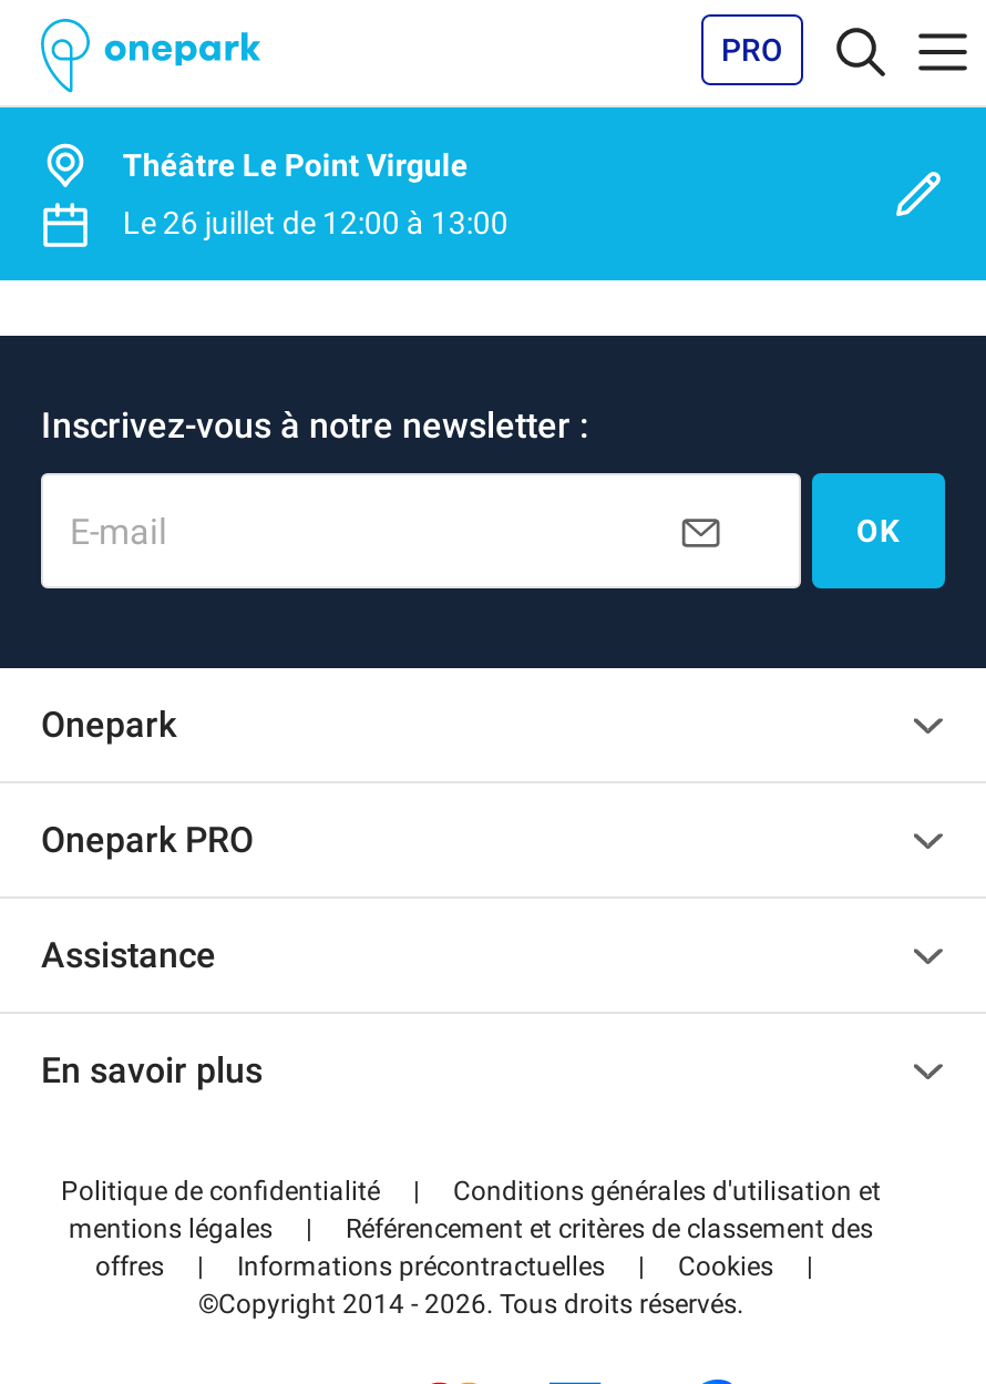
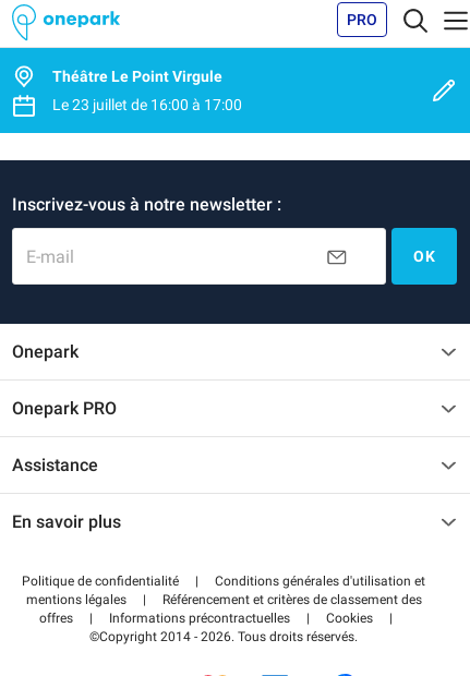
[123,205,508,240] Le 26 juillet de 12:00 à 13:00 -> [52,96,242,113] Le 23 juillet de 16:00 à 17:00

